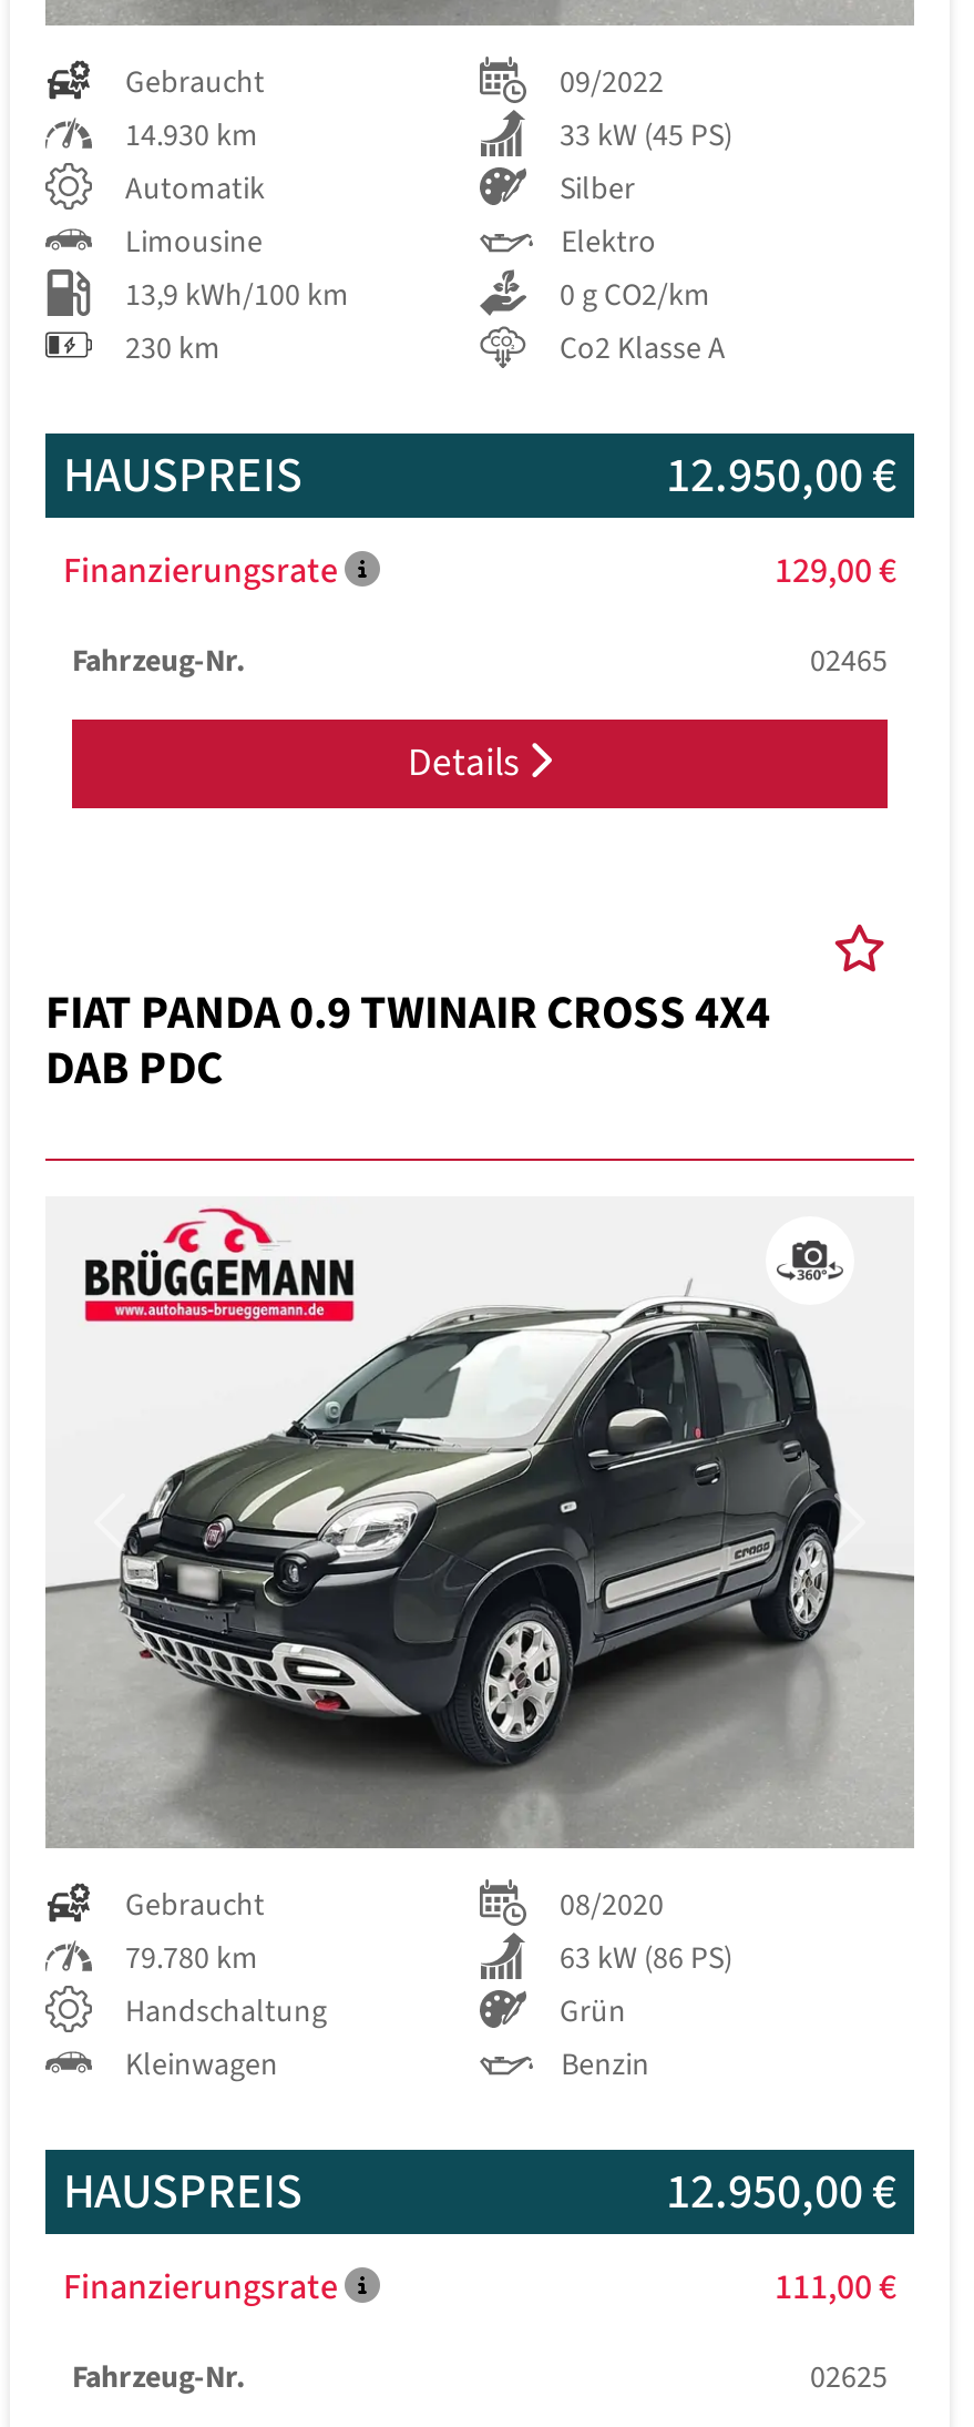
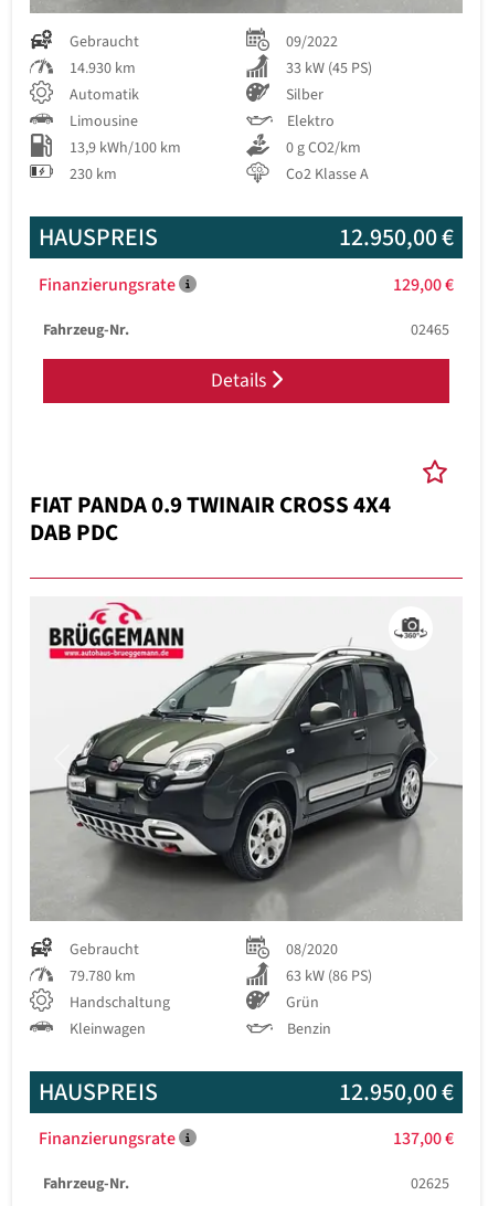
[775,2263,896,2311] 111,00 € -> [393,1127,454,1151] 137,00 €

